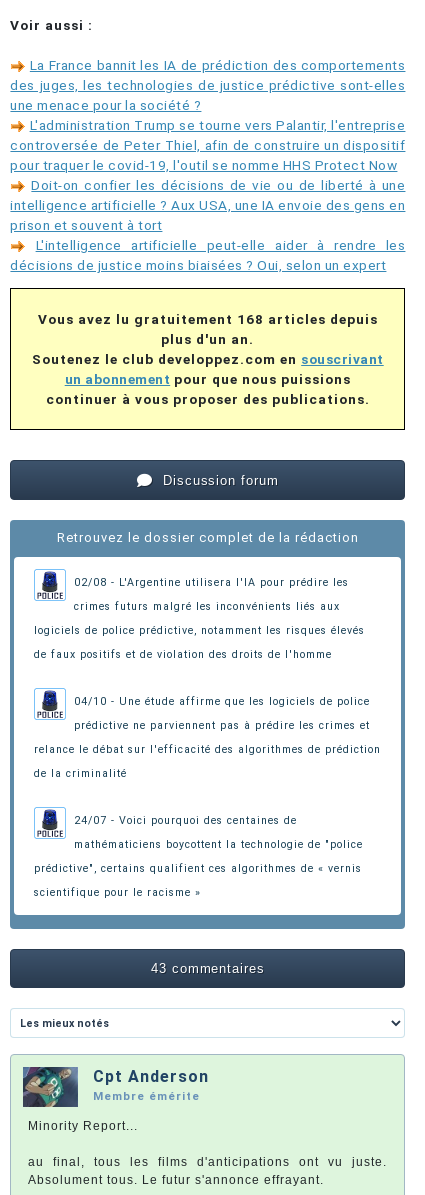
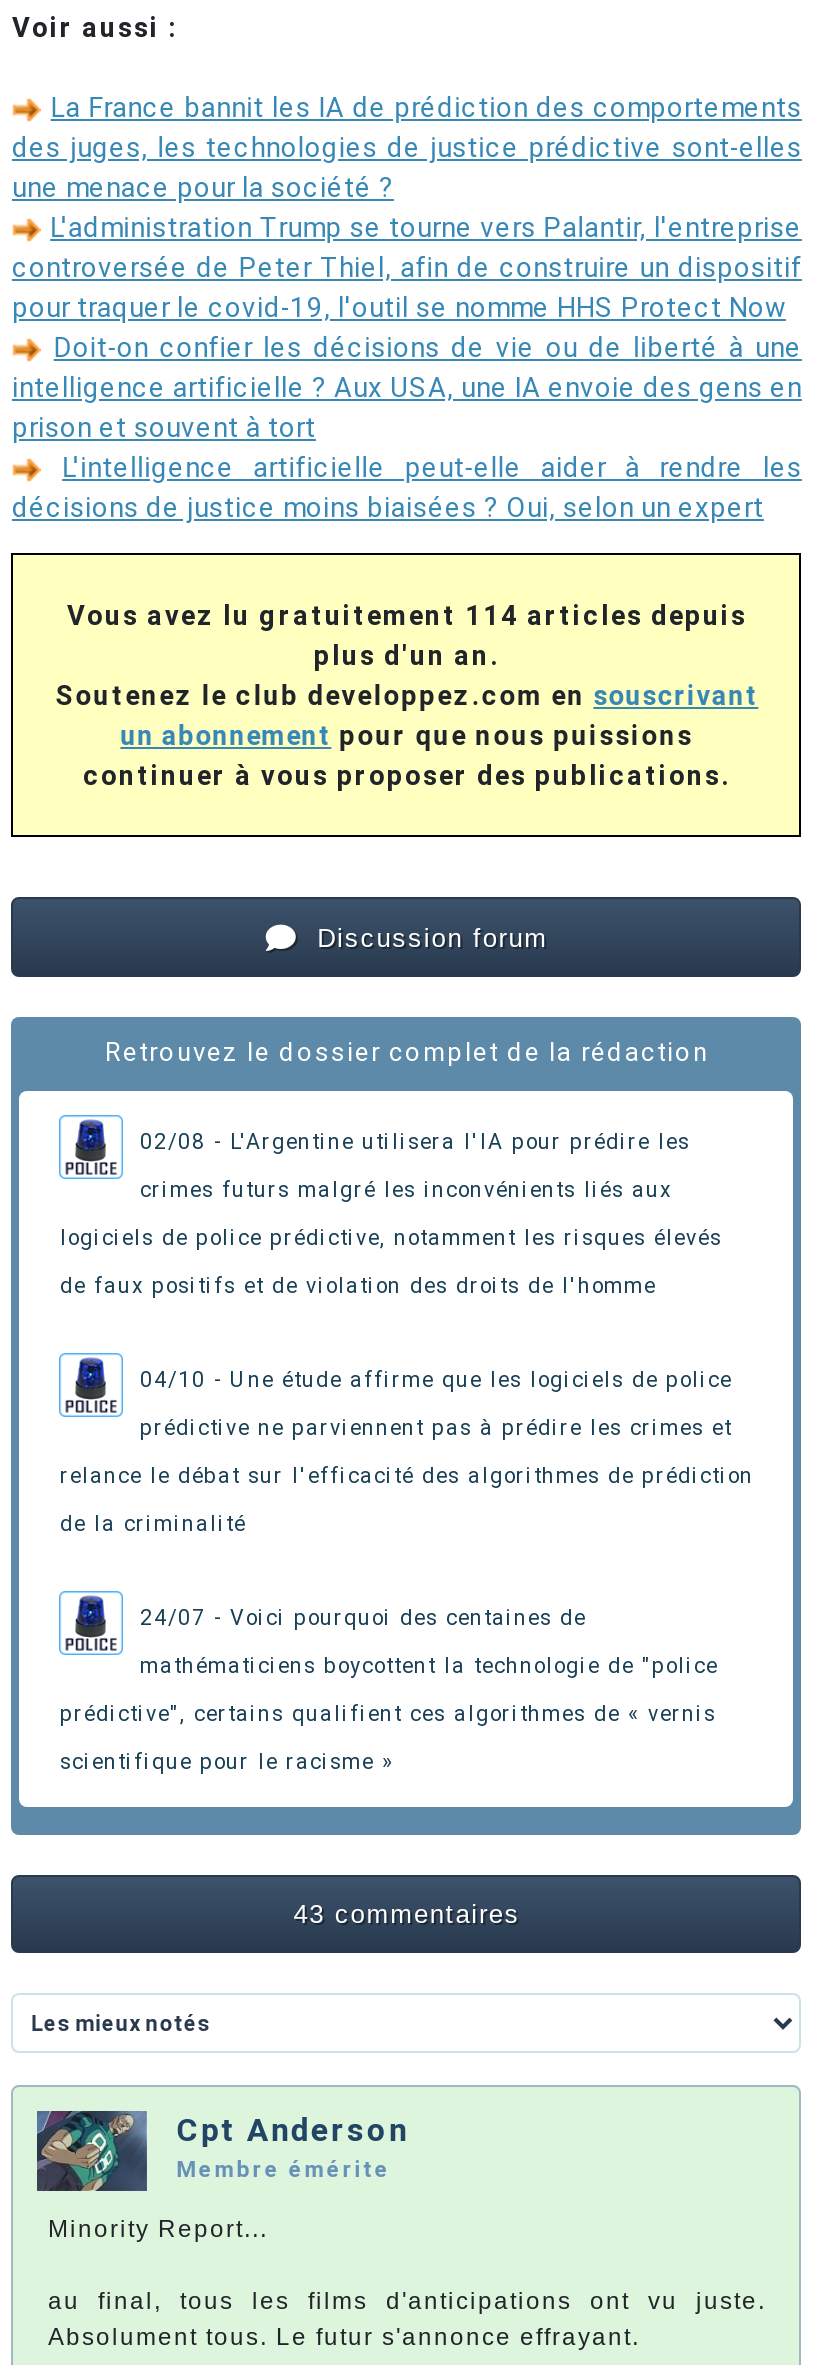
[38,311,378,327] Vous avez lu gratuitement 168 articles depuis -> [67,600,747,632] Vous avez lu gratuitement 114 articles depuis

